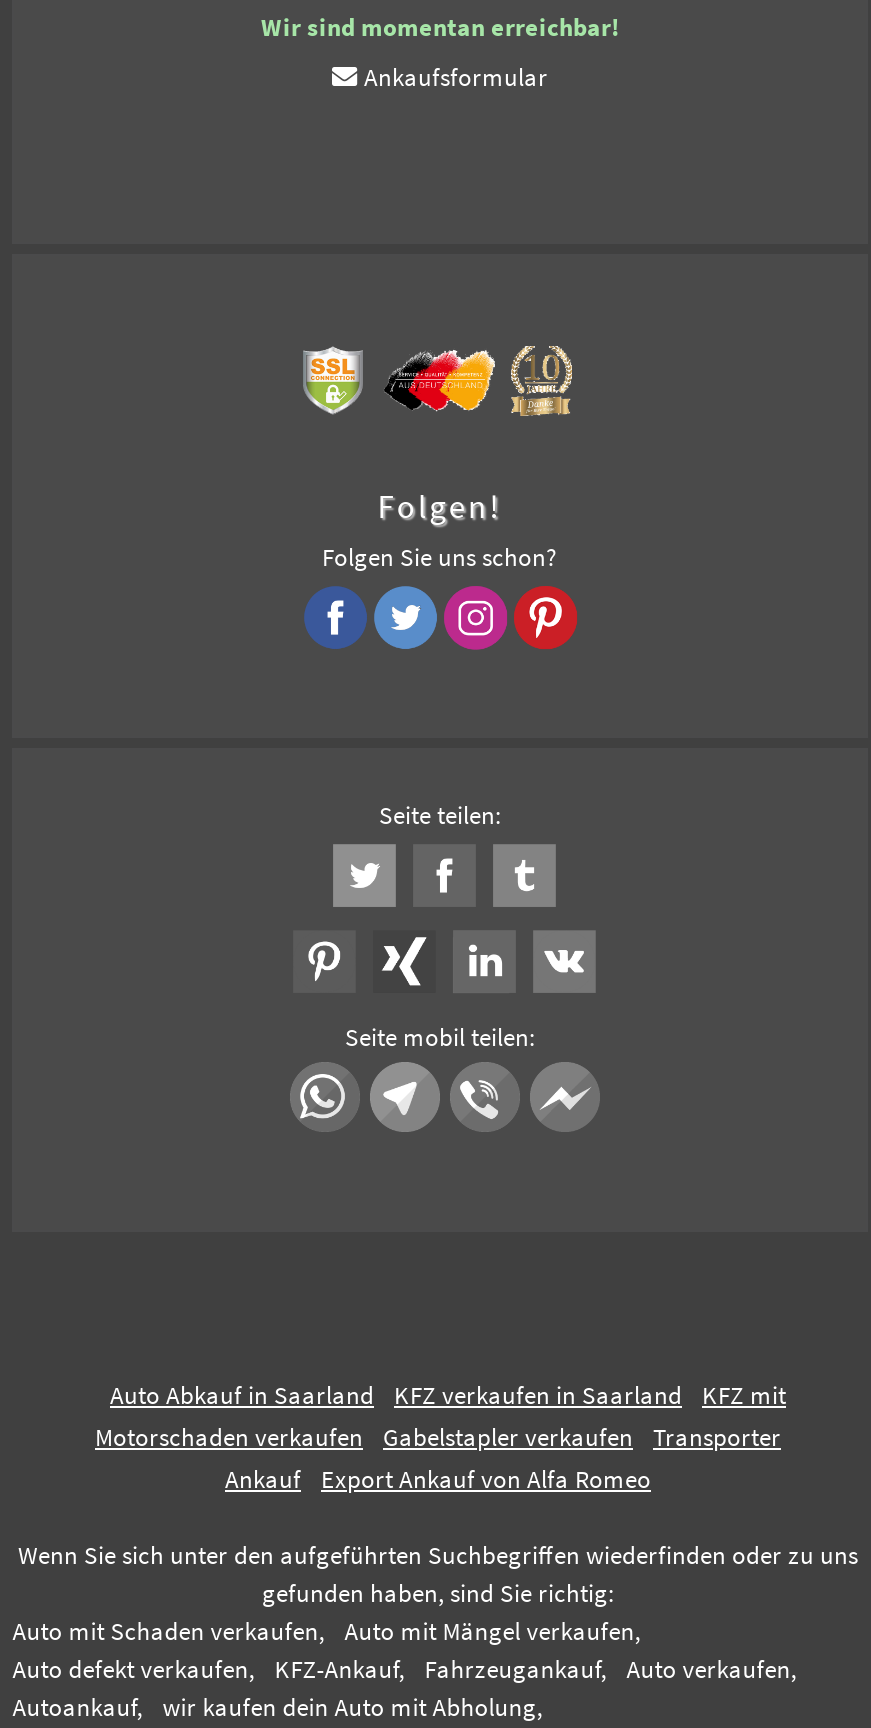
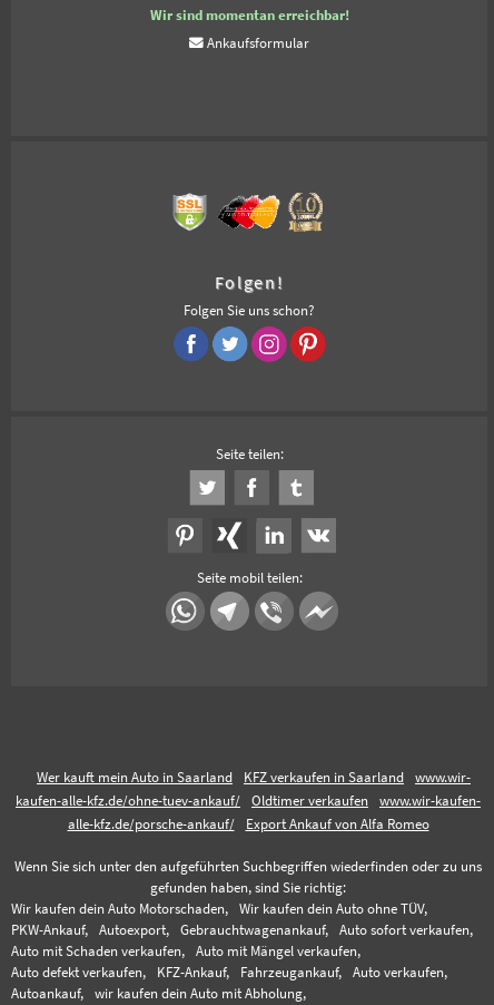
[95,1380,786,1494] KFZ mit | Motorschaden verkaufen | Gabelstapler verkaufen | Transporter | Ankauf -> [16,769,481,832] www.wir- | kaufen-alle-kfz.de/ohne-tuev-ankauf/ | Oldtimer verkaufen | www.wir-kaufen- | alle-kfz.de/porsche-ankauf/
[110,1380,374,1410] Auto Abkauf in Saarland -> [37,769,233,786] Wer kauft mein Auto in Saarland
none -> [11,900,473,938] Wir kaufen dein Auto Motorschaden, | Wir kaufen dein Auto ohne TÜV, | PKW-Ankauf, | Autoexport, | Gebrauchtwagenankauf, | Auto sofort verkaufen,

